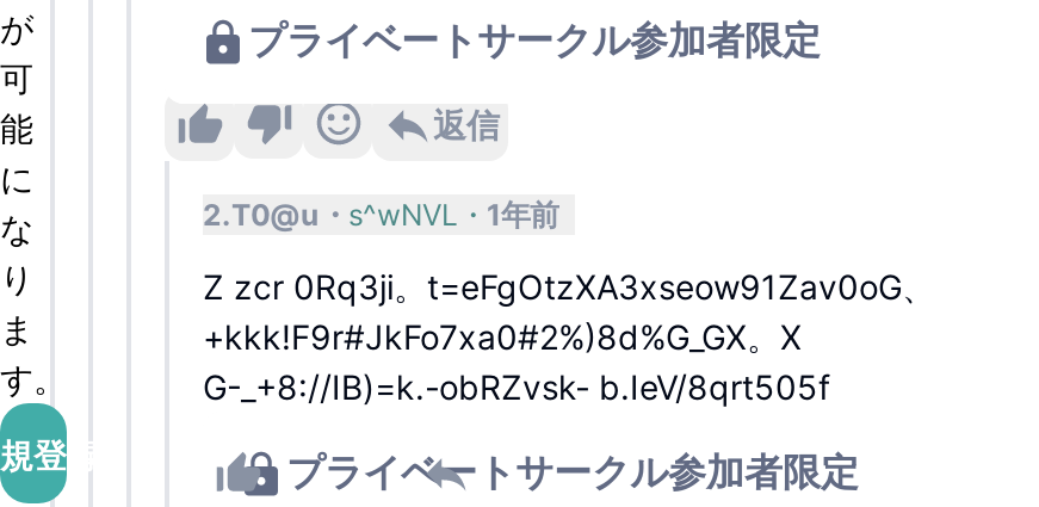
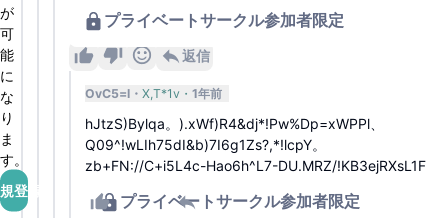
[203,197,458,233] 2.T0@u | s^wNVL -> [85,86,180,101] OvC5=l | X,T*1v
[203,265,935,406] Z zcr 0Rq3ji。t=eFgOtzXA3xseow91Zav0oG、 | +kkk!F9r#JkFo7xa0#2%)8d%G_GX。X | G-_+8://IB)=k.-obRZvsk- b.IeV/8qrt505f -> [85,114,426,173] hJtzS)Bylqa。).xWf)R4&dj*!Pw%Dp=xWPPl、 | Q09^!wLIh75dI&b)7I6g1Zs?,*!lcpY。 | zb+FN://C+i5L4c-Hao6h^L7-DU.MRZ/!KB3ejRXsL1F

